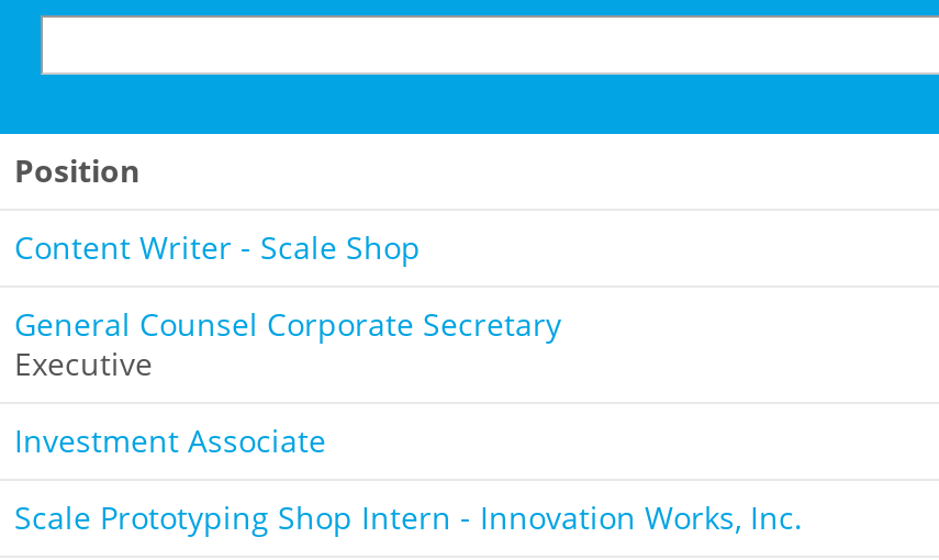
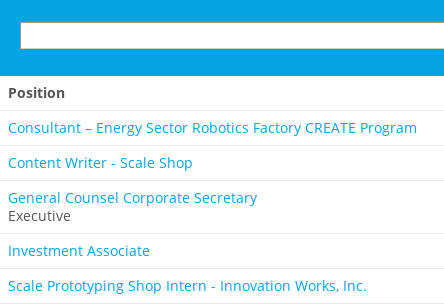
none -> [8,118,417,137] Consultant – Energy Sector Robotics Factory CREATE Program

